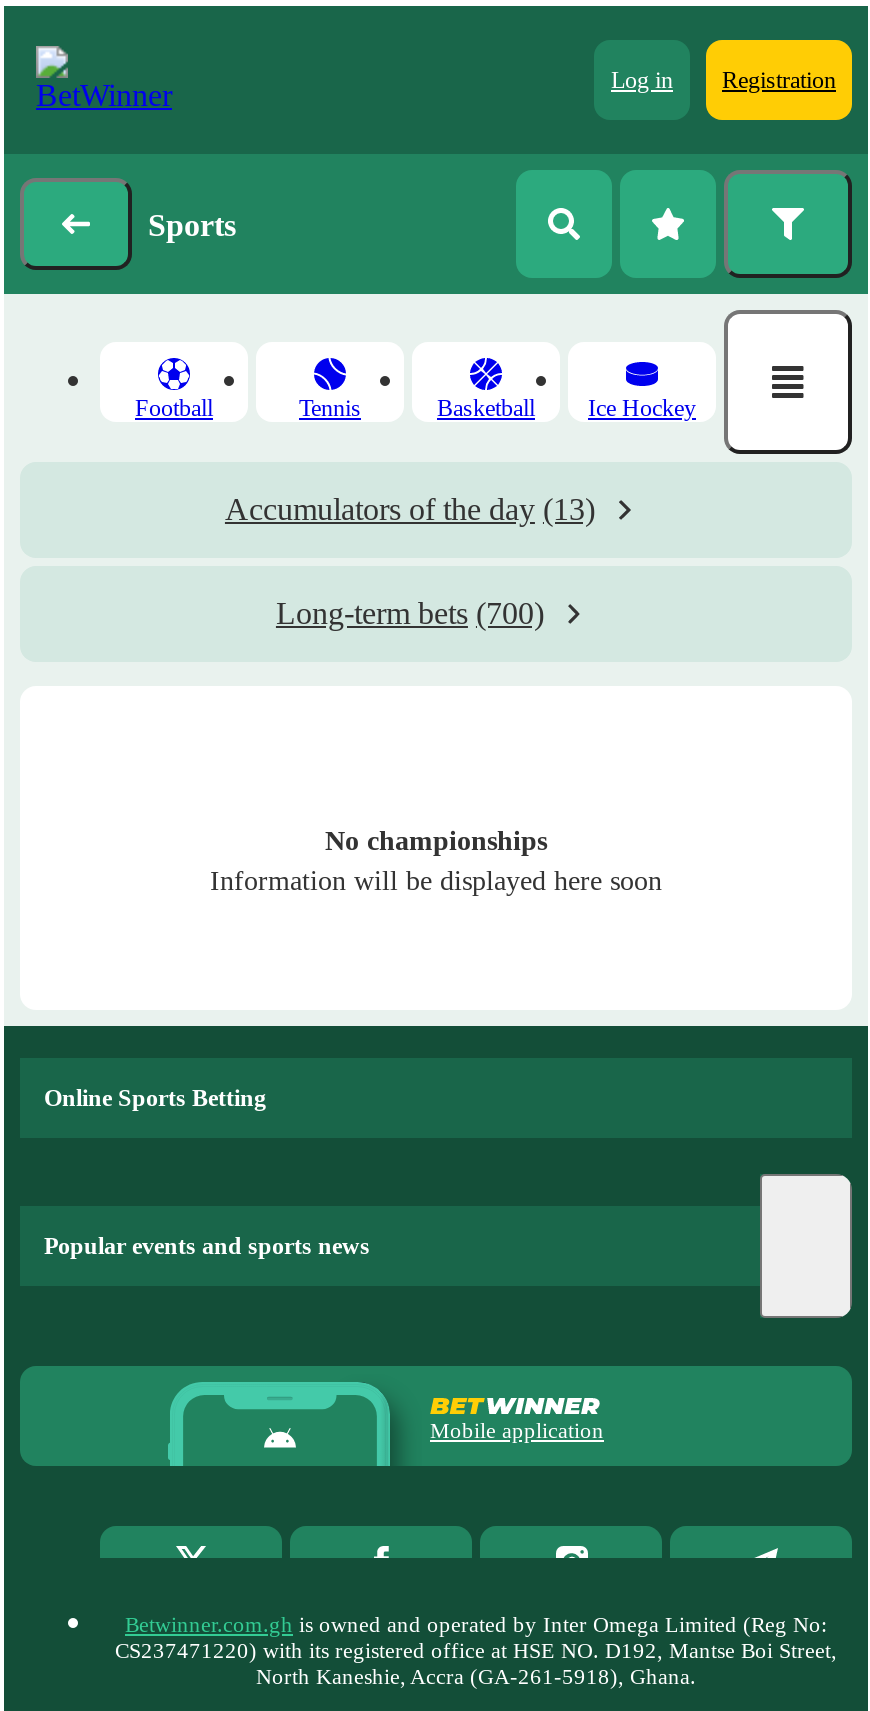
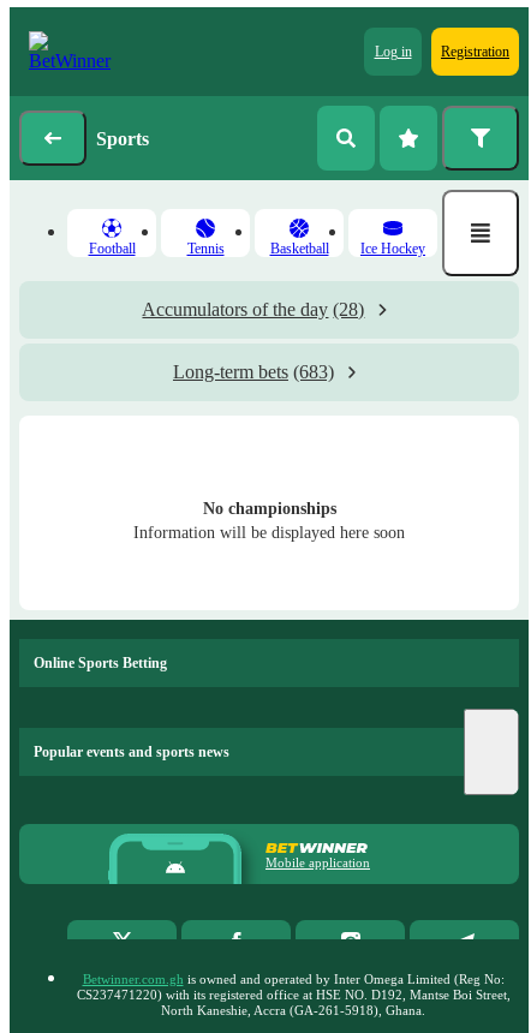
[225,492,595,526] Accumulators of the day (13) -> [142,299,365,320] Accumulators of the day (28)
[276,596,544,630] Long-term bets (700) -> [173,362,334,382] Long-term bets (683)

